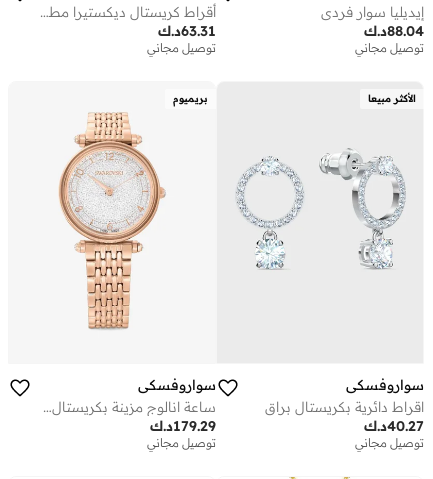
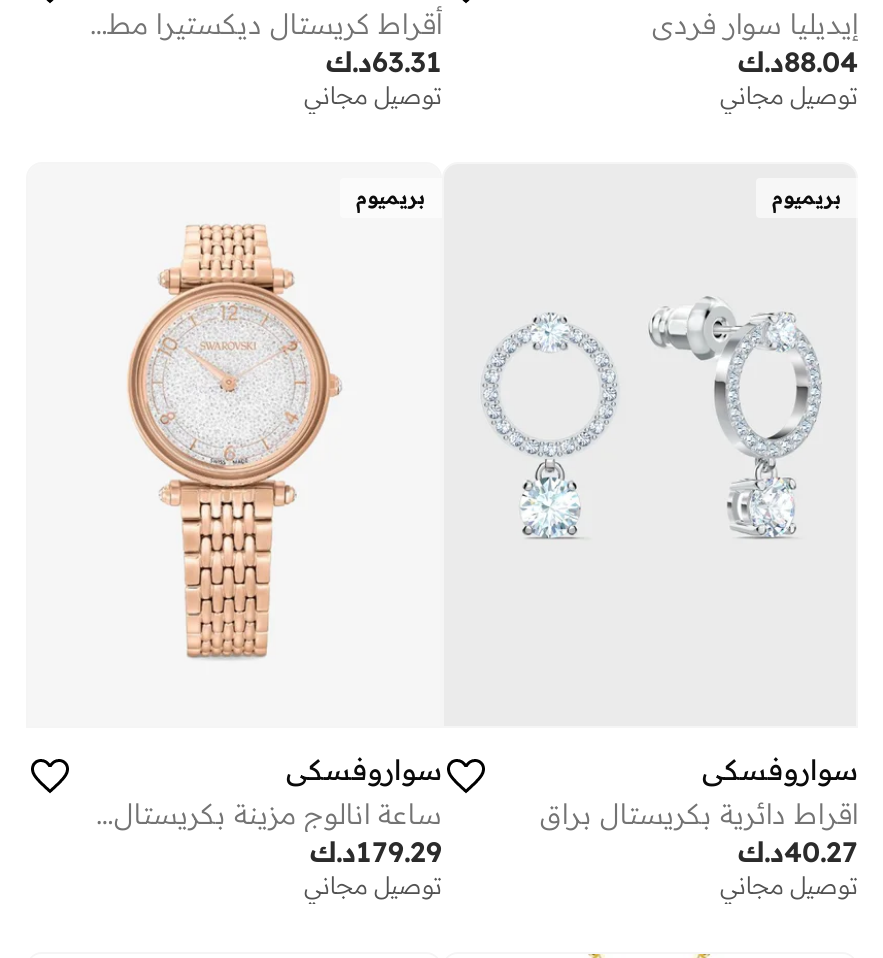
[368,92,416,105] الأكثر مبيعا -> [772,185,842,211] بريميوم

